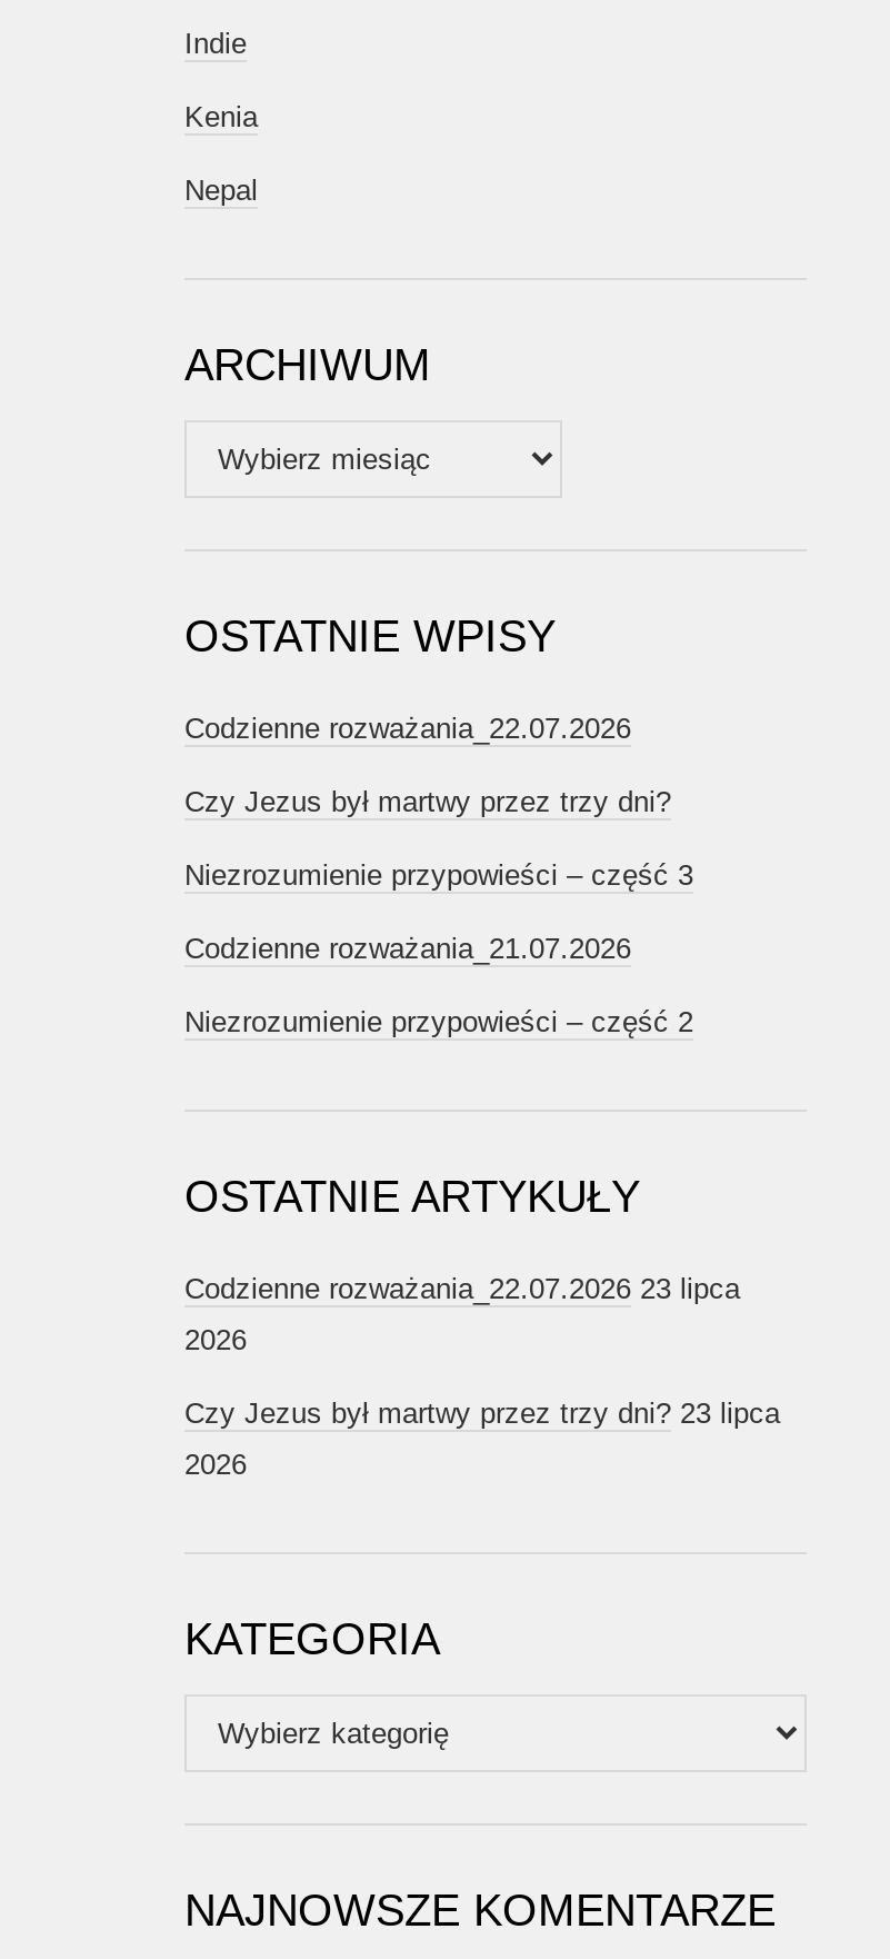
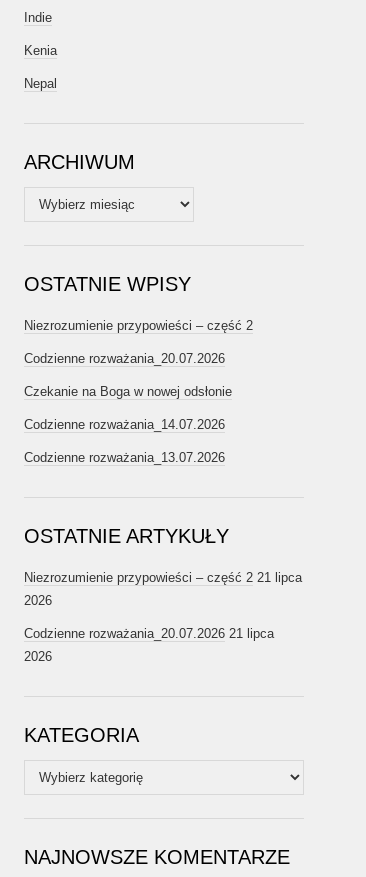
[184,711,693,964] Codzienne rozważania_22.07.2026 | Czy Jezus był martwy przez trzy dni? | Niezrozumienie przypowieści – część 3 | Codzienne rozważania_21.07.2026 -> none
moved [184,1004,693,1038] -> [24,318,253,333]: Niezrozumienie przypowieści – część 2
none -> [24,351,232,465] Codzienne rozważania_20.07.2026 | Czekanie na Boga w nowej odsłonie | Codzienne rozważania_14.07.2026 | Codzienne rozważania_13.07.2026
[184,1271,740,1305] Codzienne rozważania_22.07.2026 23 lipca -> [24,570,302,585] Niezrozumienie przypowieści – część 2 21 lipca
[184,1396,780,1429] Czy Jezus był martwy przez trzy dni? 23 lipca -> [24,626,274,641] Codzienne rozważania_20.07.2026 21 lipca

